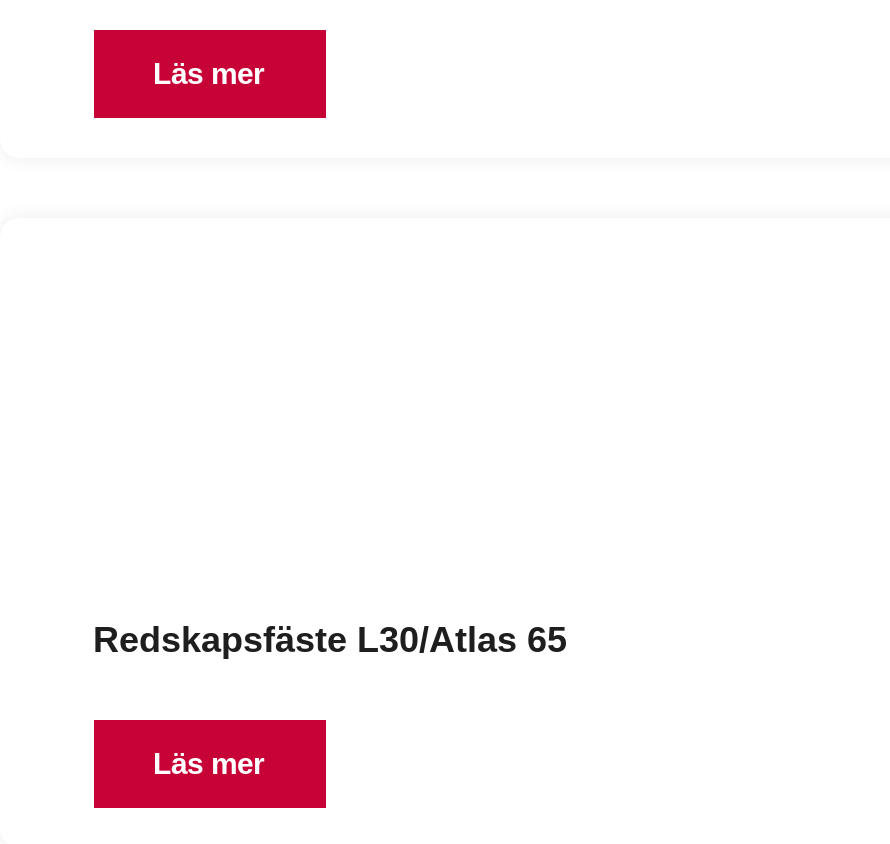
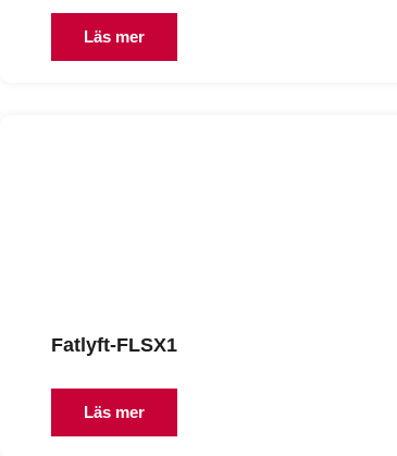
[93,620,567,660] Redskapsfäste L30/Atlas 65 -> [51,334,177,356] Fatlyft-FLSX1

